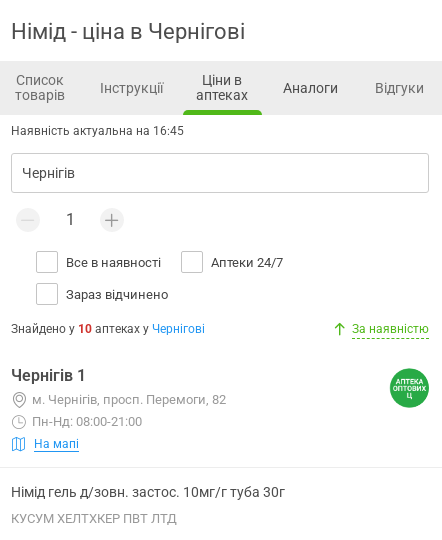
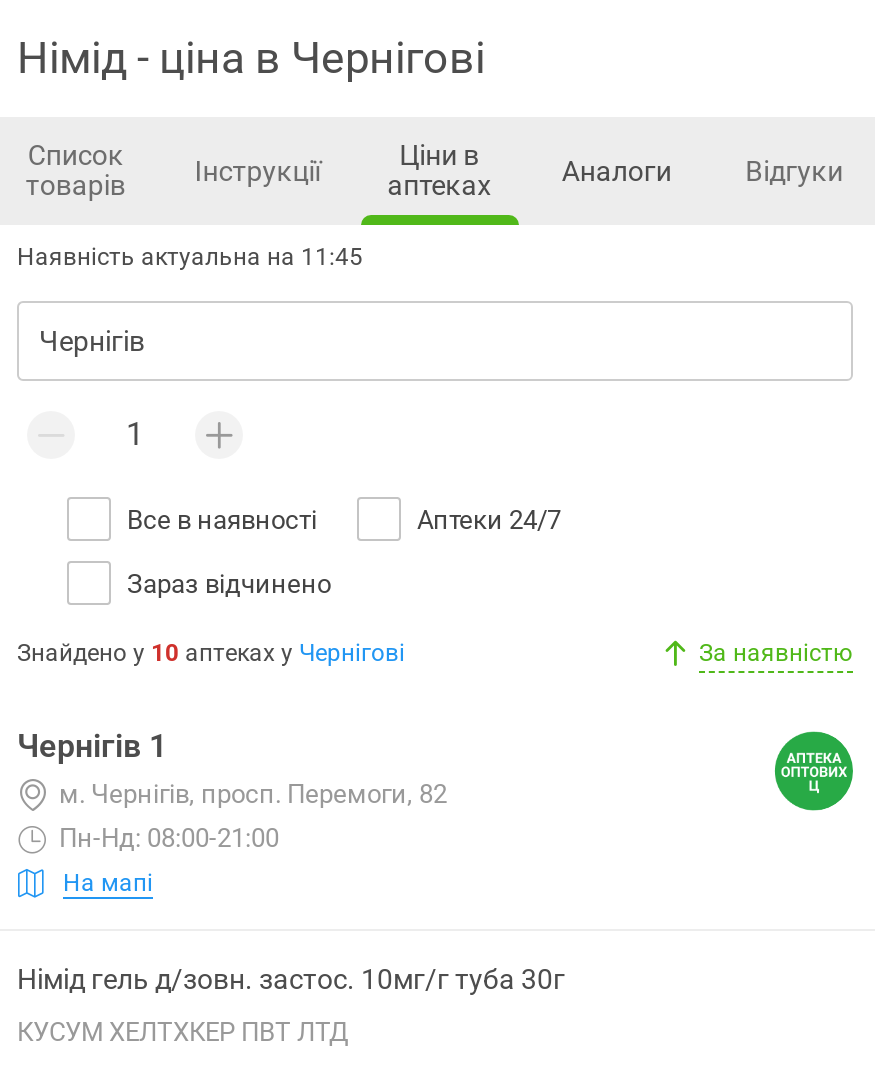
[11,124,184,138] Наявність актуальна на 16:45 -> [17,243,363,271] Наявність актуальна на 11:45

